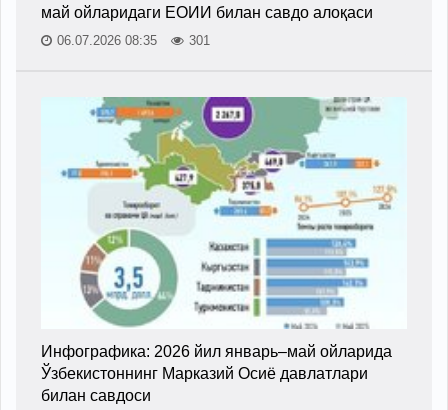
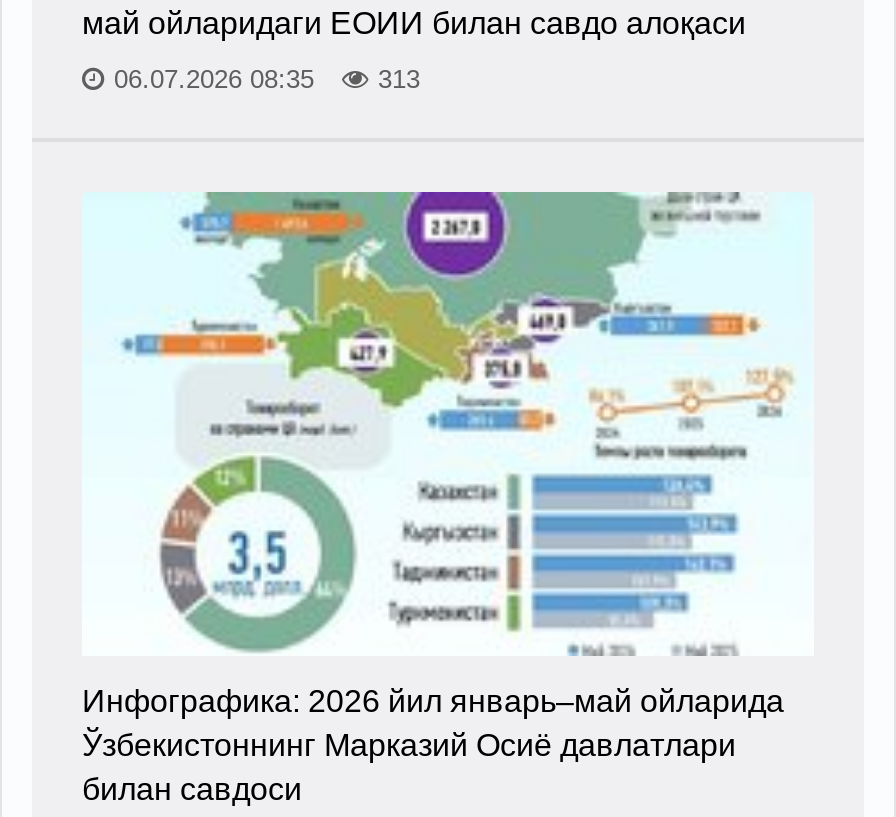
[57,33,210,48] 06.07.2026 08:35 301 -> [114,65,420,95] 06.07.2026 08:35 313

